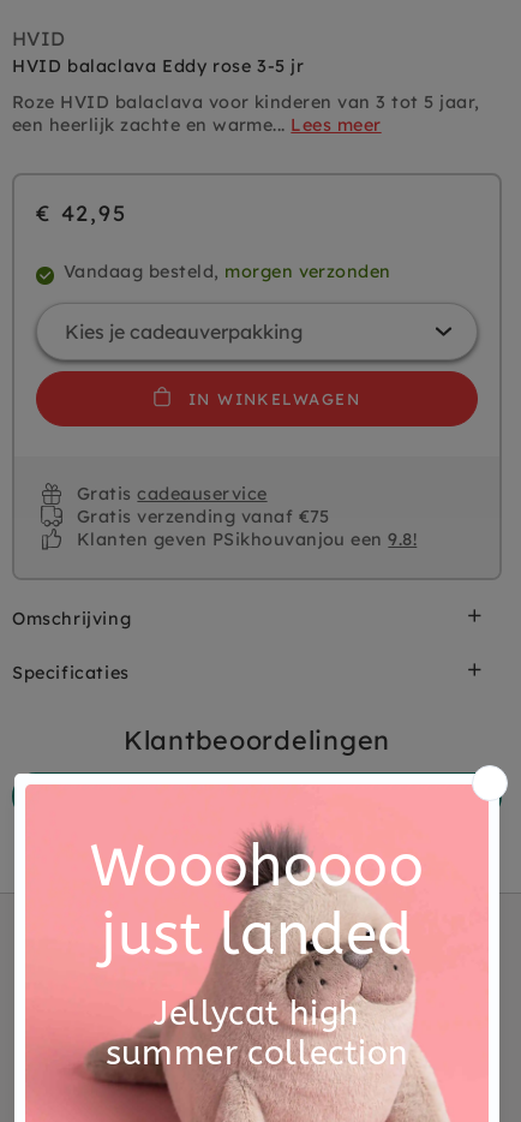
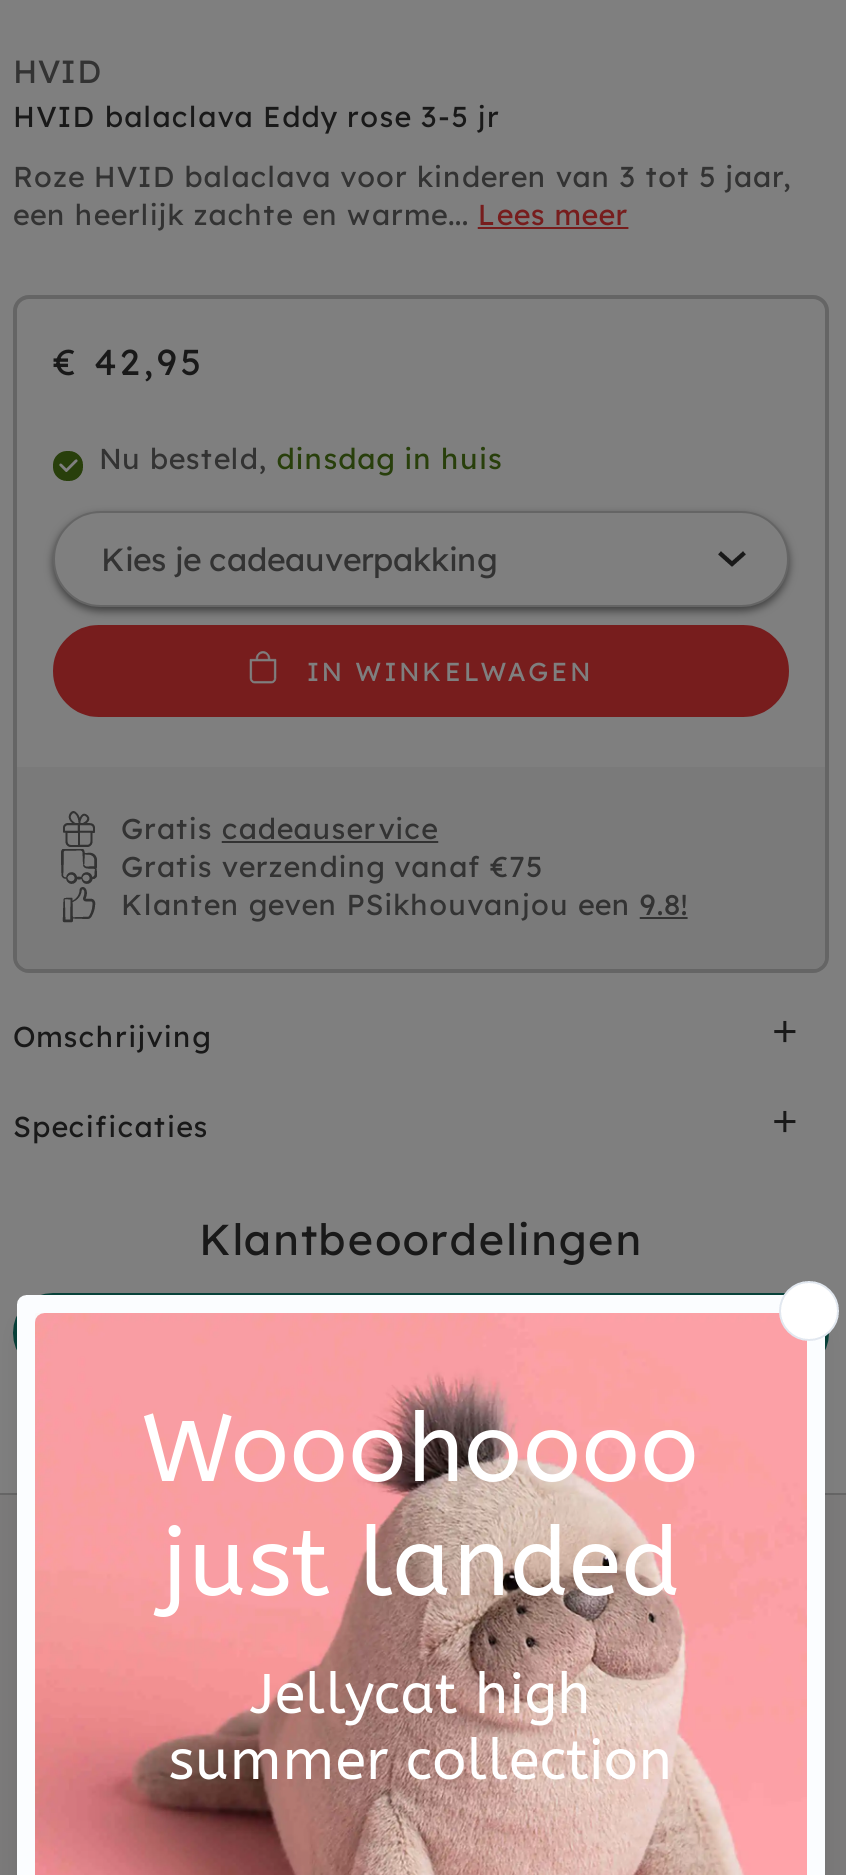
[64,261,391,283] Vandaag besteld, morgen verzonden -> [99,441,503,477] Nu besteld, dinsdag in huis

